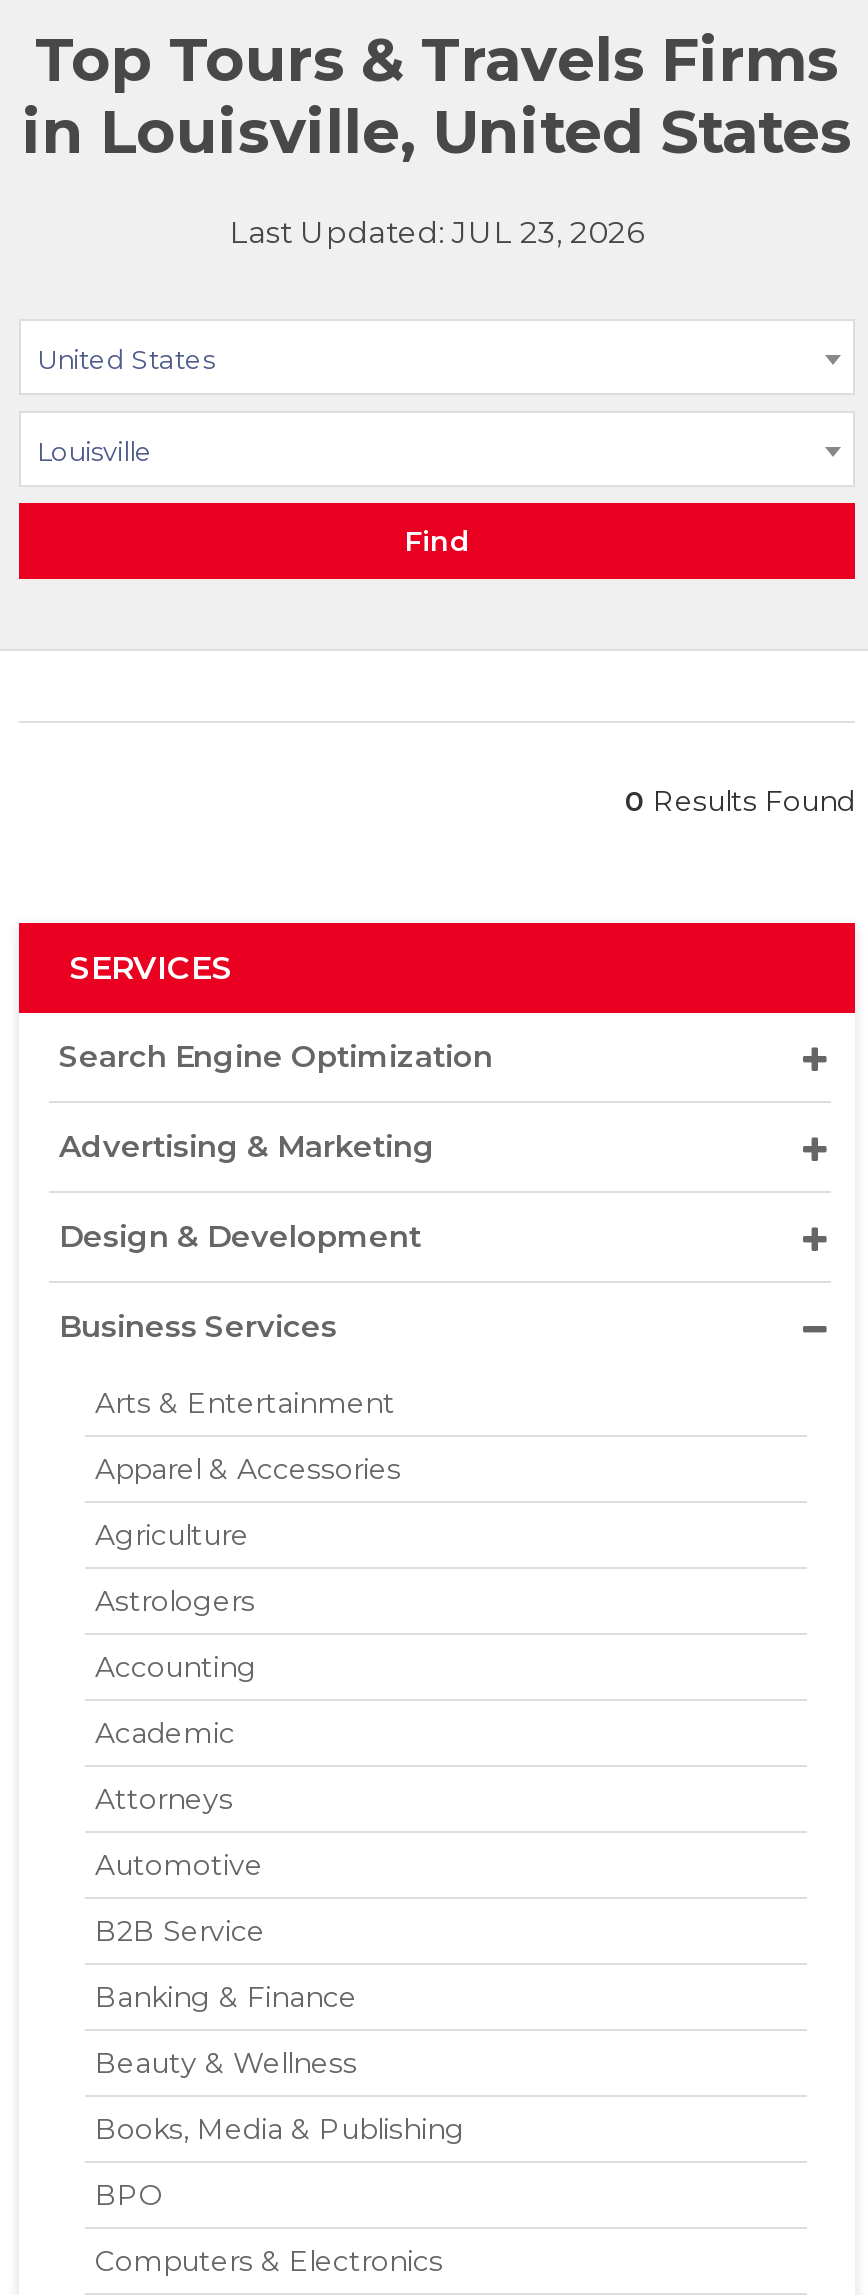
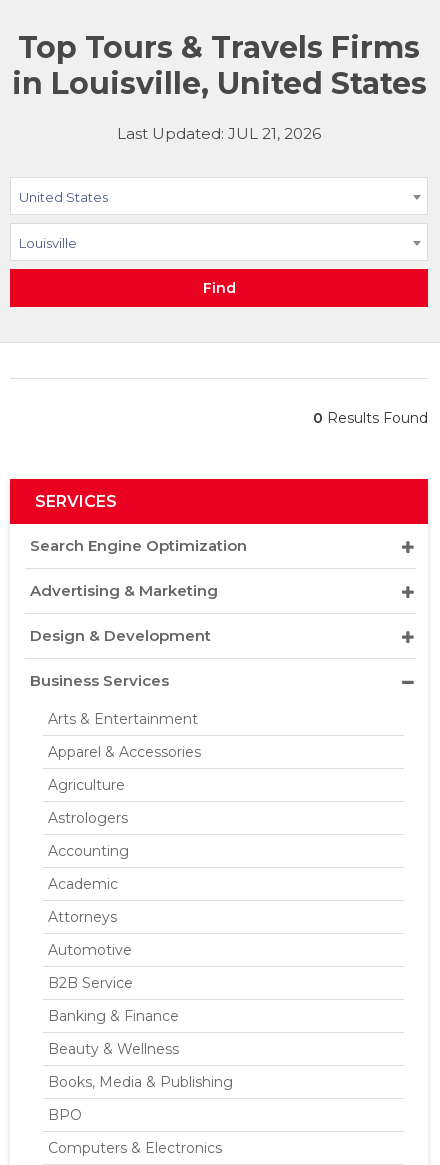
[230,213,644,251] Last Updated: JUL 23, 2026 -> [117,124,321,143] Last Updated: JUL 21, 2026

